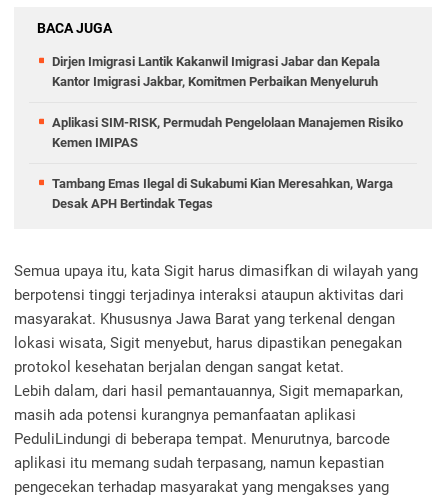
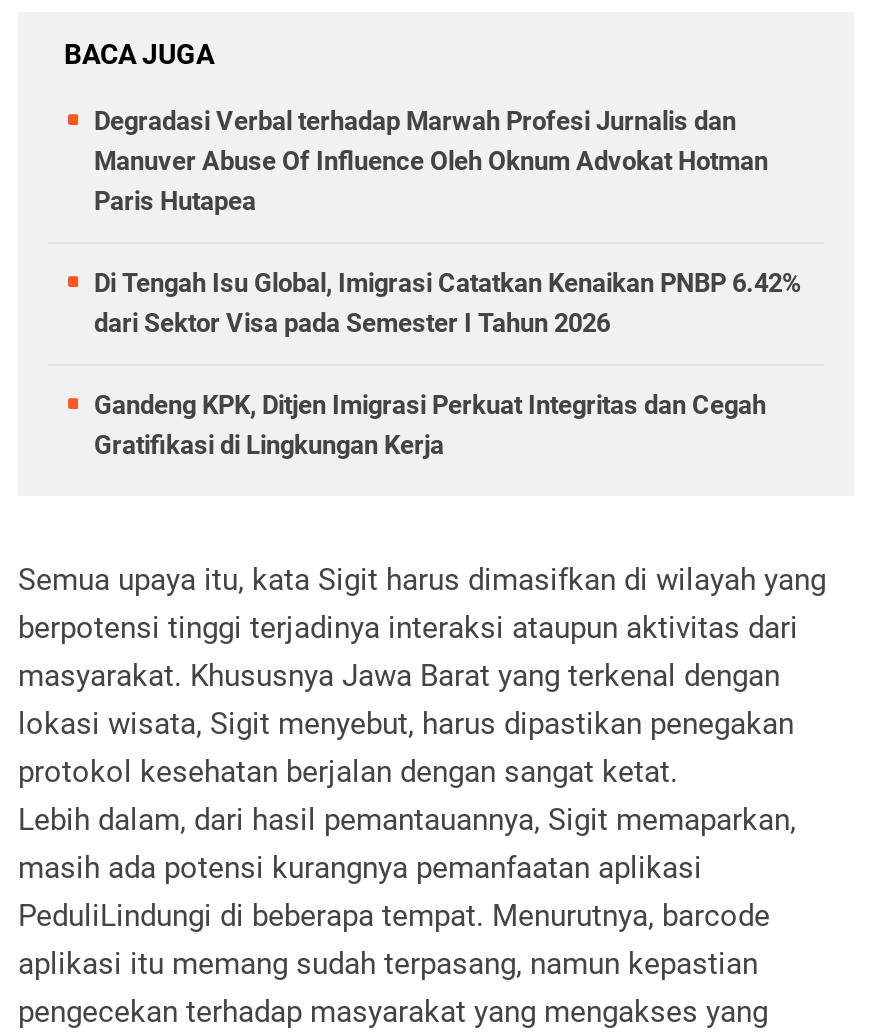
[52,54,380,89] Dirjen Imigrasi Lantik Kakanwil Imigrasi Jabar dan Kepala | Kantor Imigrasi Jakbar, Komitmen Perbaikan Menyeluruh -> [94,106,768,216] Degradasi Verbal terhadap Marwah Profesi Jurnalis dan | Manuver Abuse Of Influence Oleh Oknum Advokat Hotman | Paris Hutapea
[52,115,403,150] Aplikasi SIM-RISK, Permudah Pengelolaan Manajemen Risiko | Kemen IMIPAS -> [94,268,802,338] Di Tengah Isu Global, Imigrasi Catatkan Kenaikan PNBP 6.42% | dari Sektor Visa pada Semester I Tahun 2026
[52,176,393,211] Tambang Emas Ilegal di Sukabumi Kian Meresahkan, Warga | Desak APH Bertindak Tegas -> [94,390,766,460] Gandeng KPK, Ditjen Imigrasi Perkuat Integritas dan Cegah | Gratifikasi di Lingkungan Kerja

